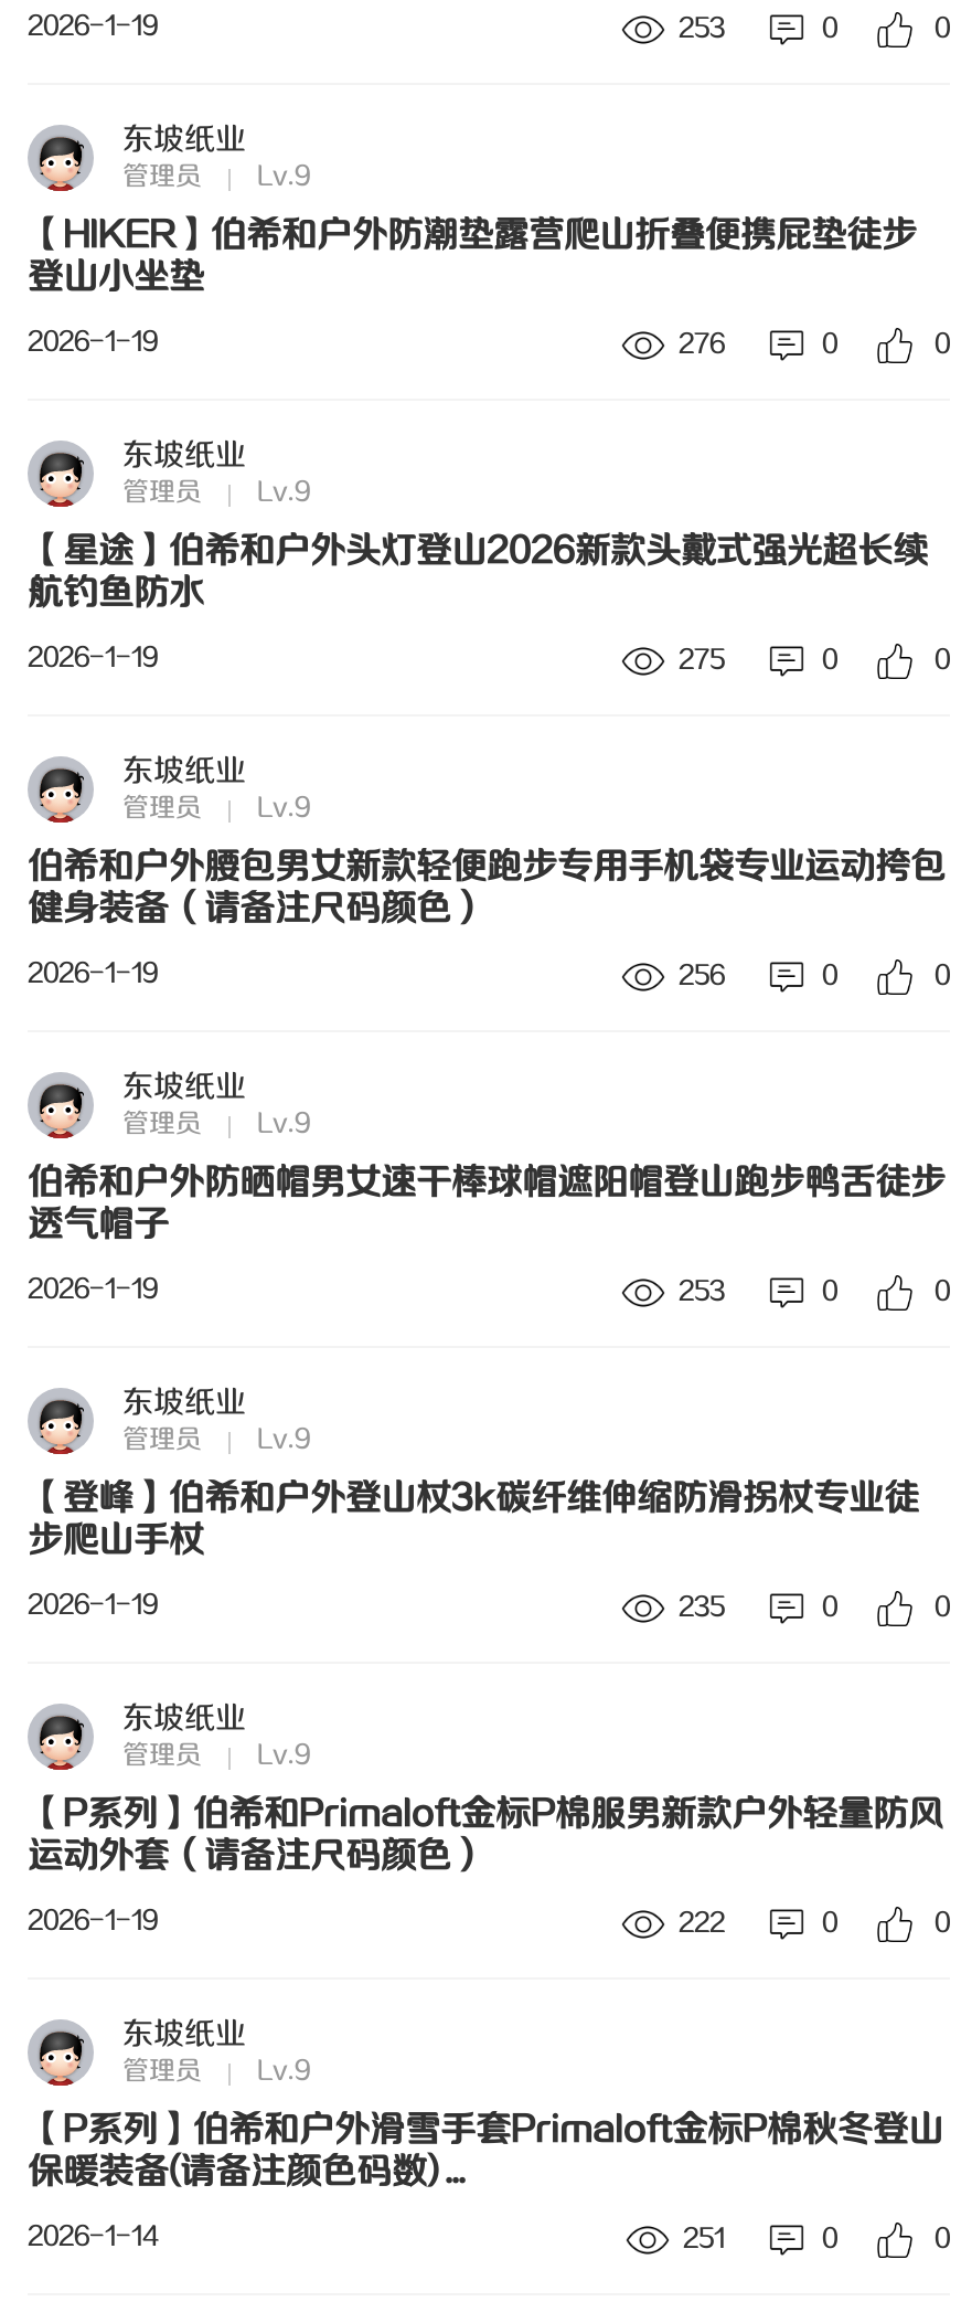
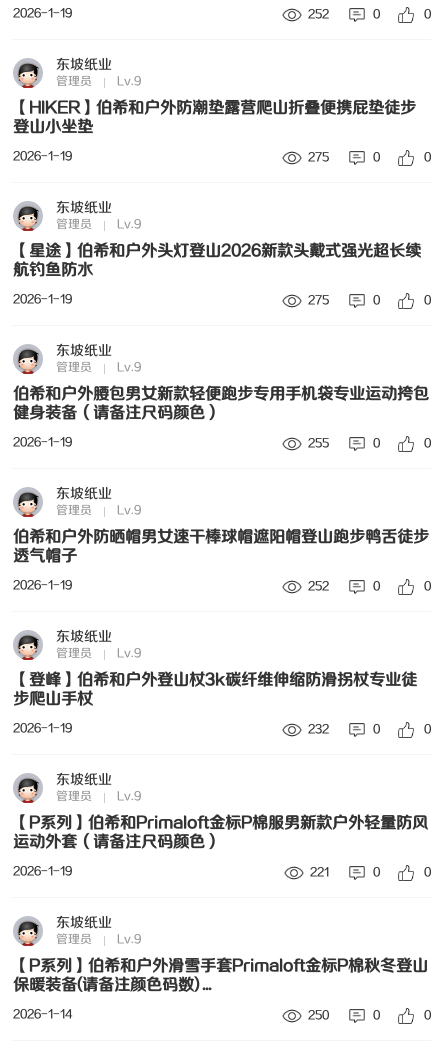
[679,14,725,43] 253 -> [308,8,329,21] 252
[679,330,725,359] 276 -> [308,151,329,164] 275
[679,962,725,990] 256 -> [308,437,329,450] 255
[679,1277,725,1306] 253 -> [308,580,329,593] 252
[679,1593,725,1622] 235 -> [308,723,329,736] 232
[679,1909,725,1938] 222 -> [310,866,329,879] 221
[683,2225,725,2253] 251 -> [308,1009,329,1022] 250

